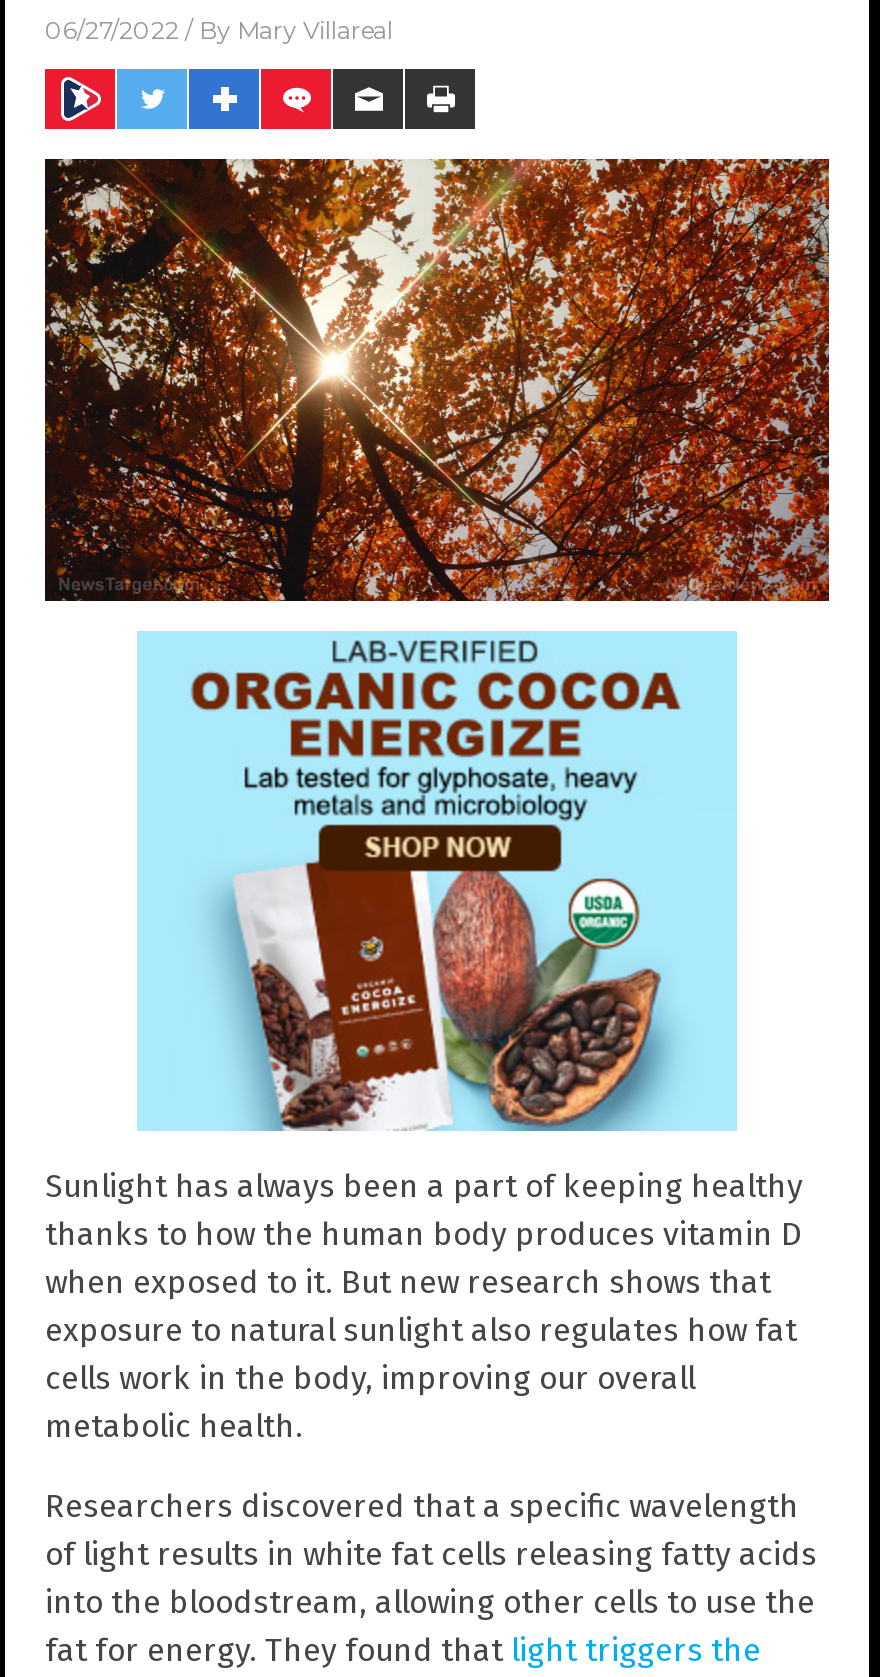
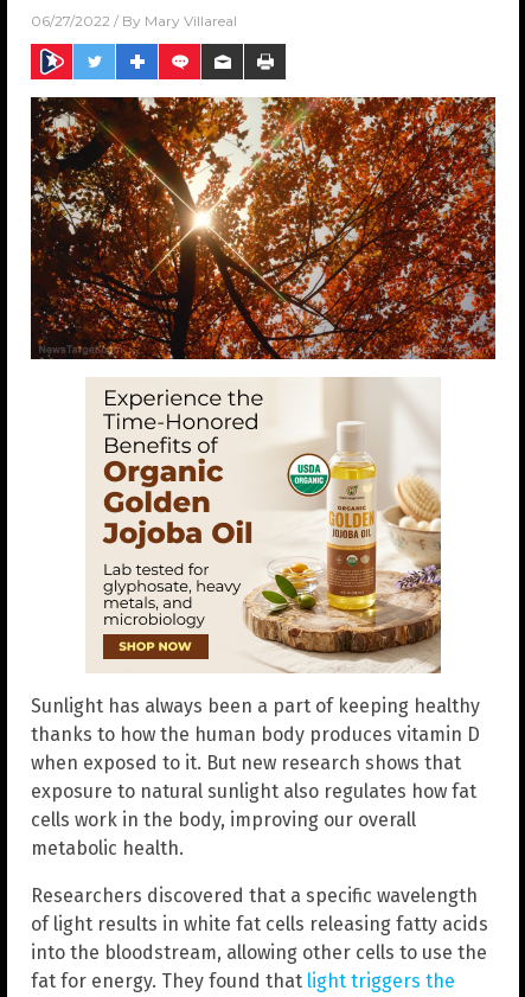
[137,631,737,1133] [image] -> [87,377,442,675] [image]

